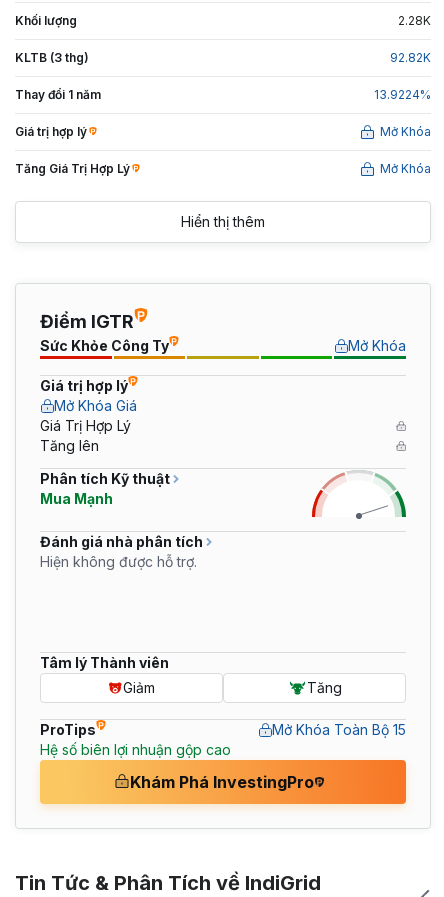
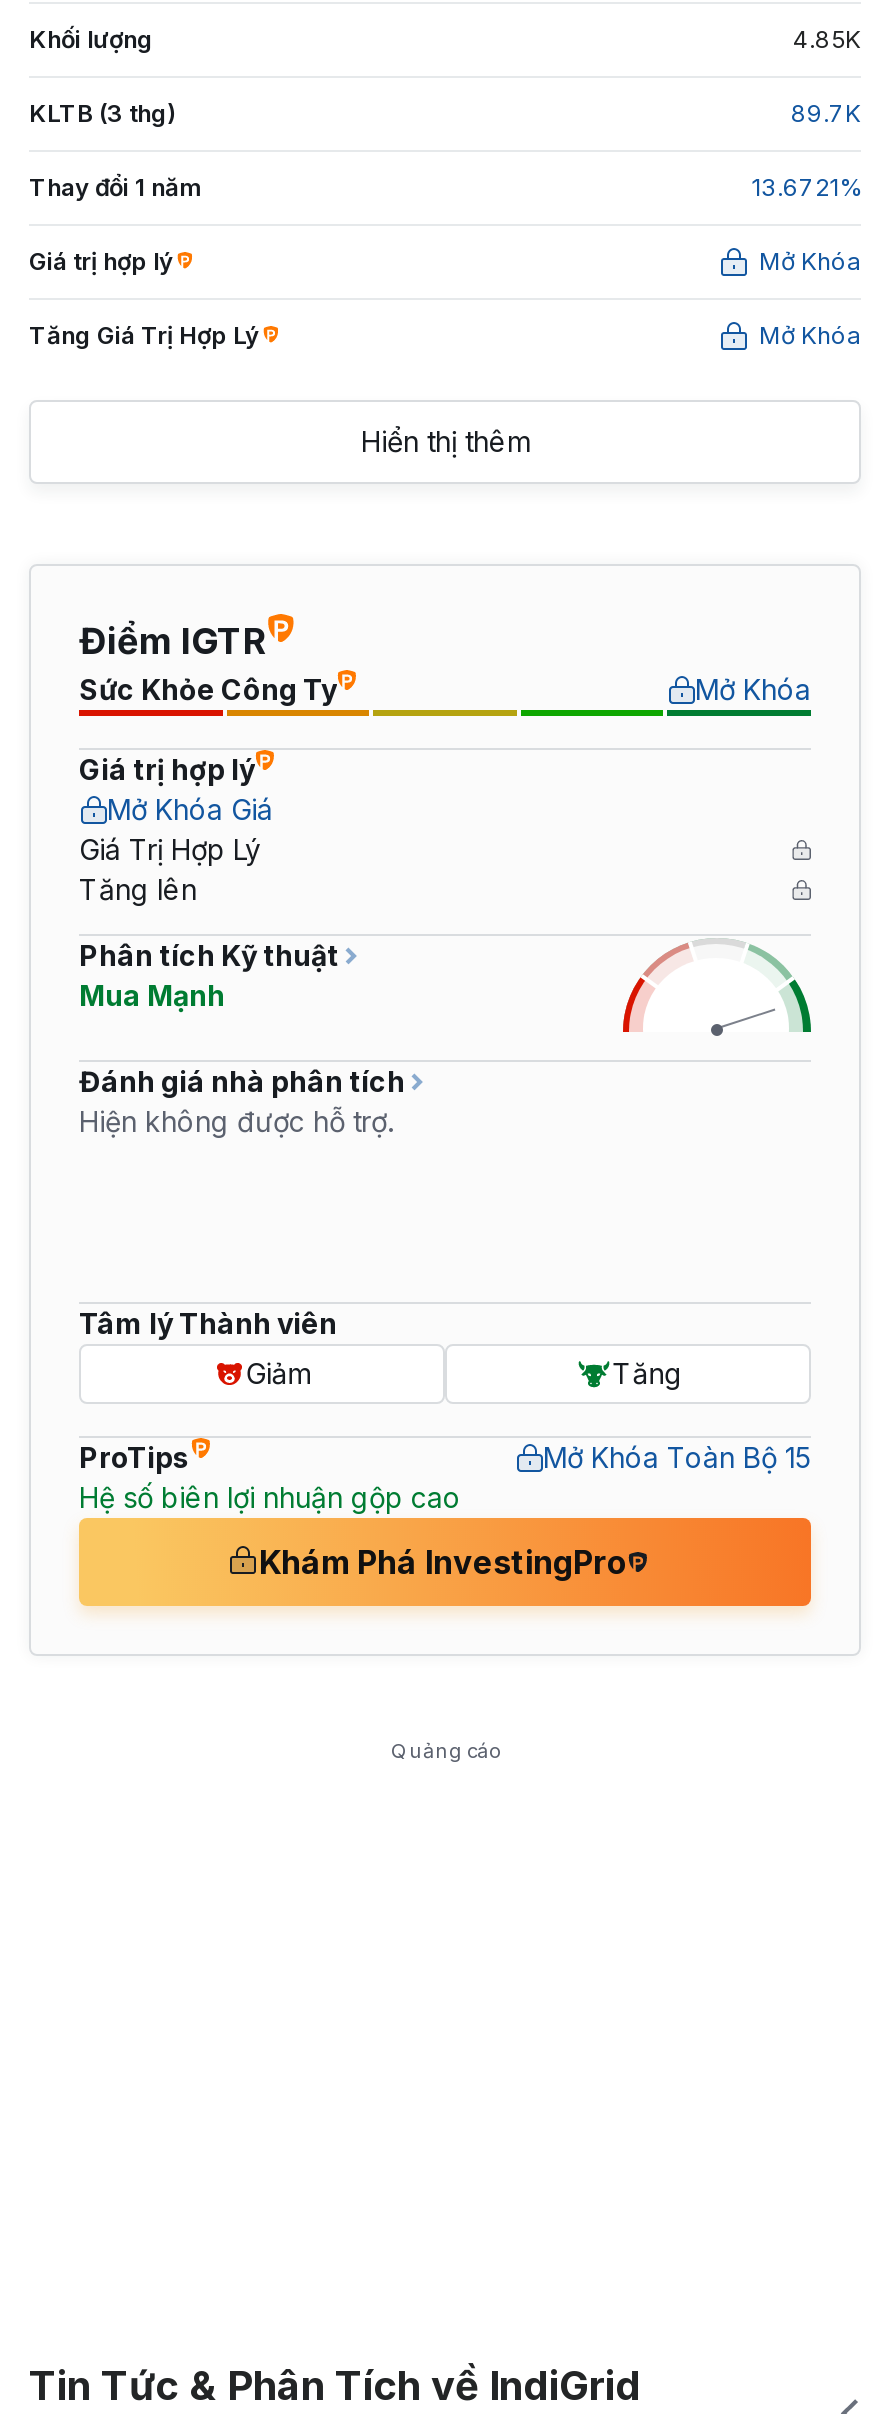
[398,13,431,28] 2.28K -> [793,24,861,54] 4.85K
[390,50,431,65] 92.82 K -> [791,98,861,128] 89.7 K
[374,87,431,102] 13.9224% -> [751,172,861,202] 13.6721%
none -> [391,1738,499,1762] Quảng cáo

